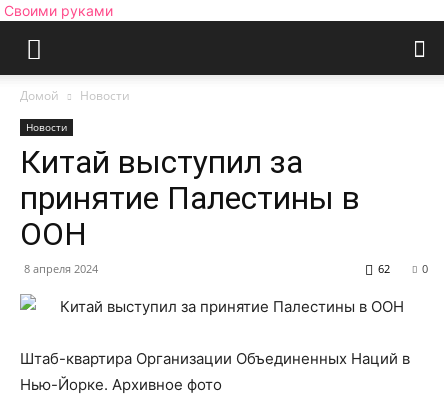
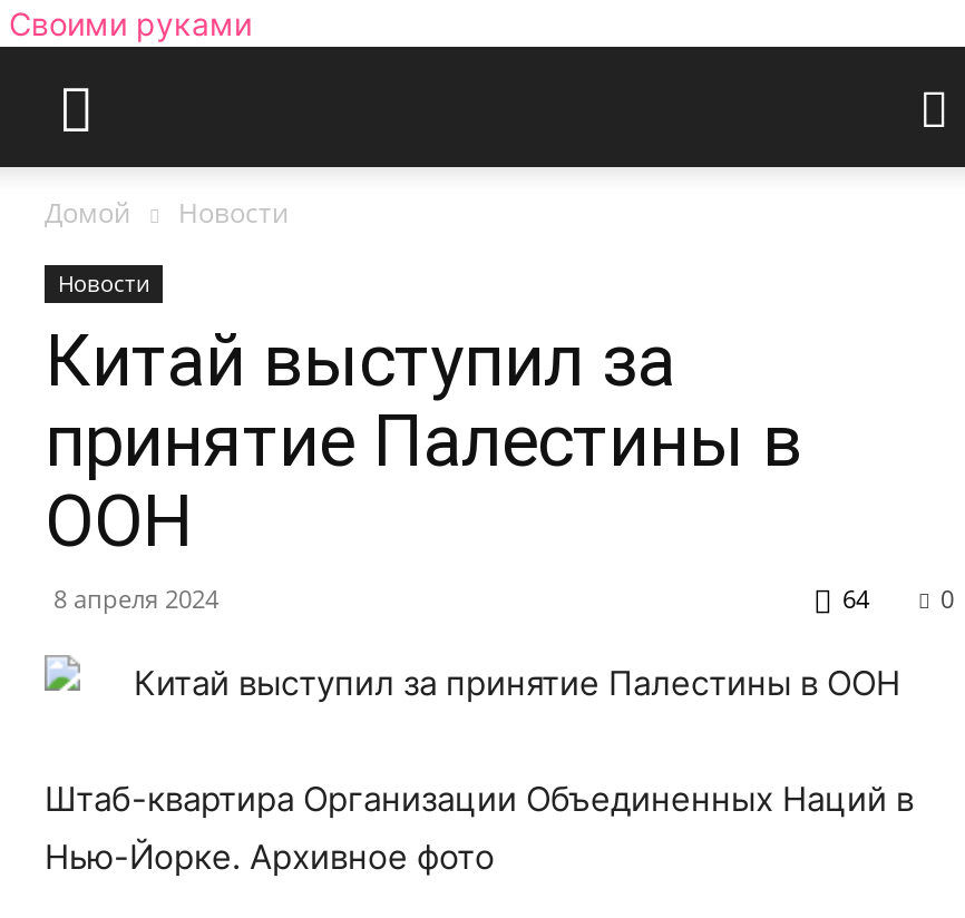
[378,261,390,276] 62 -> [842,582,869,615] 64

